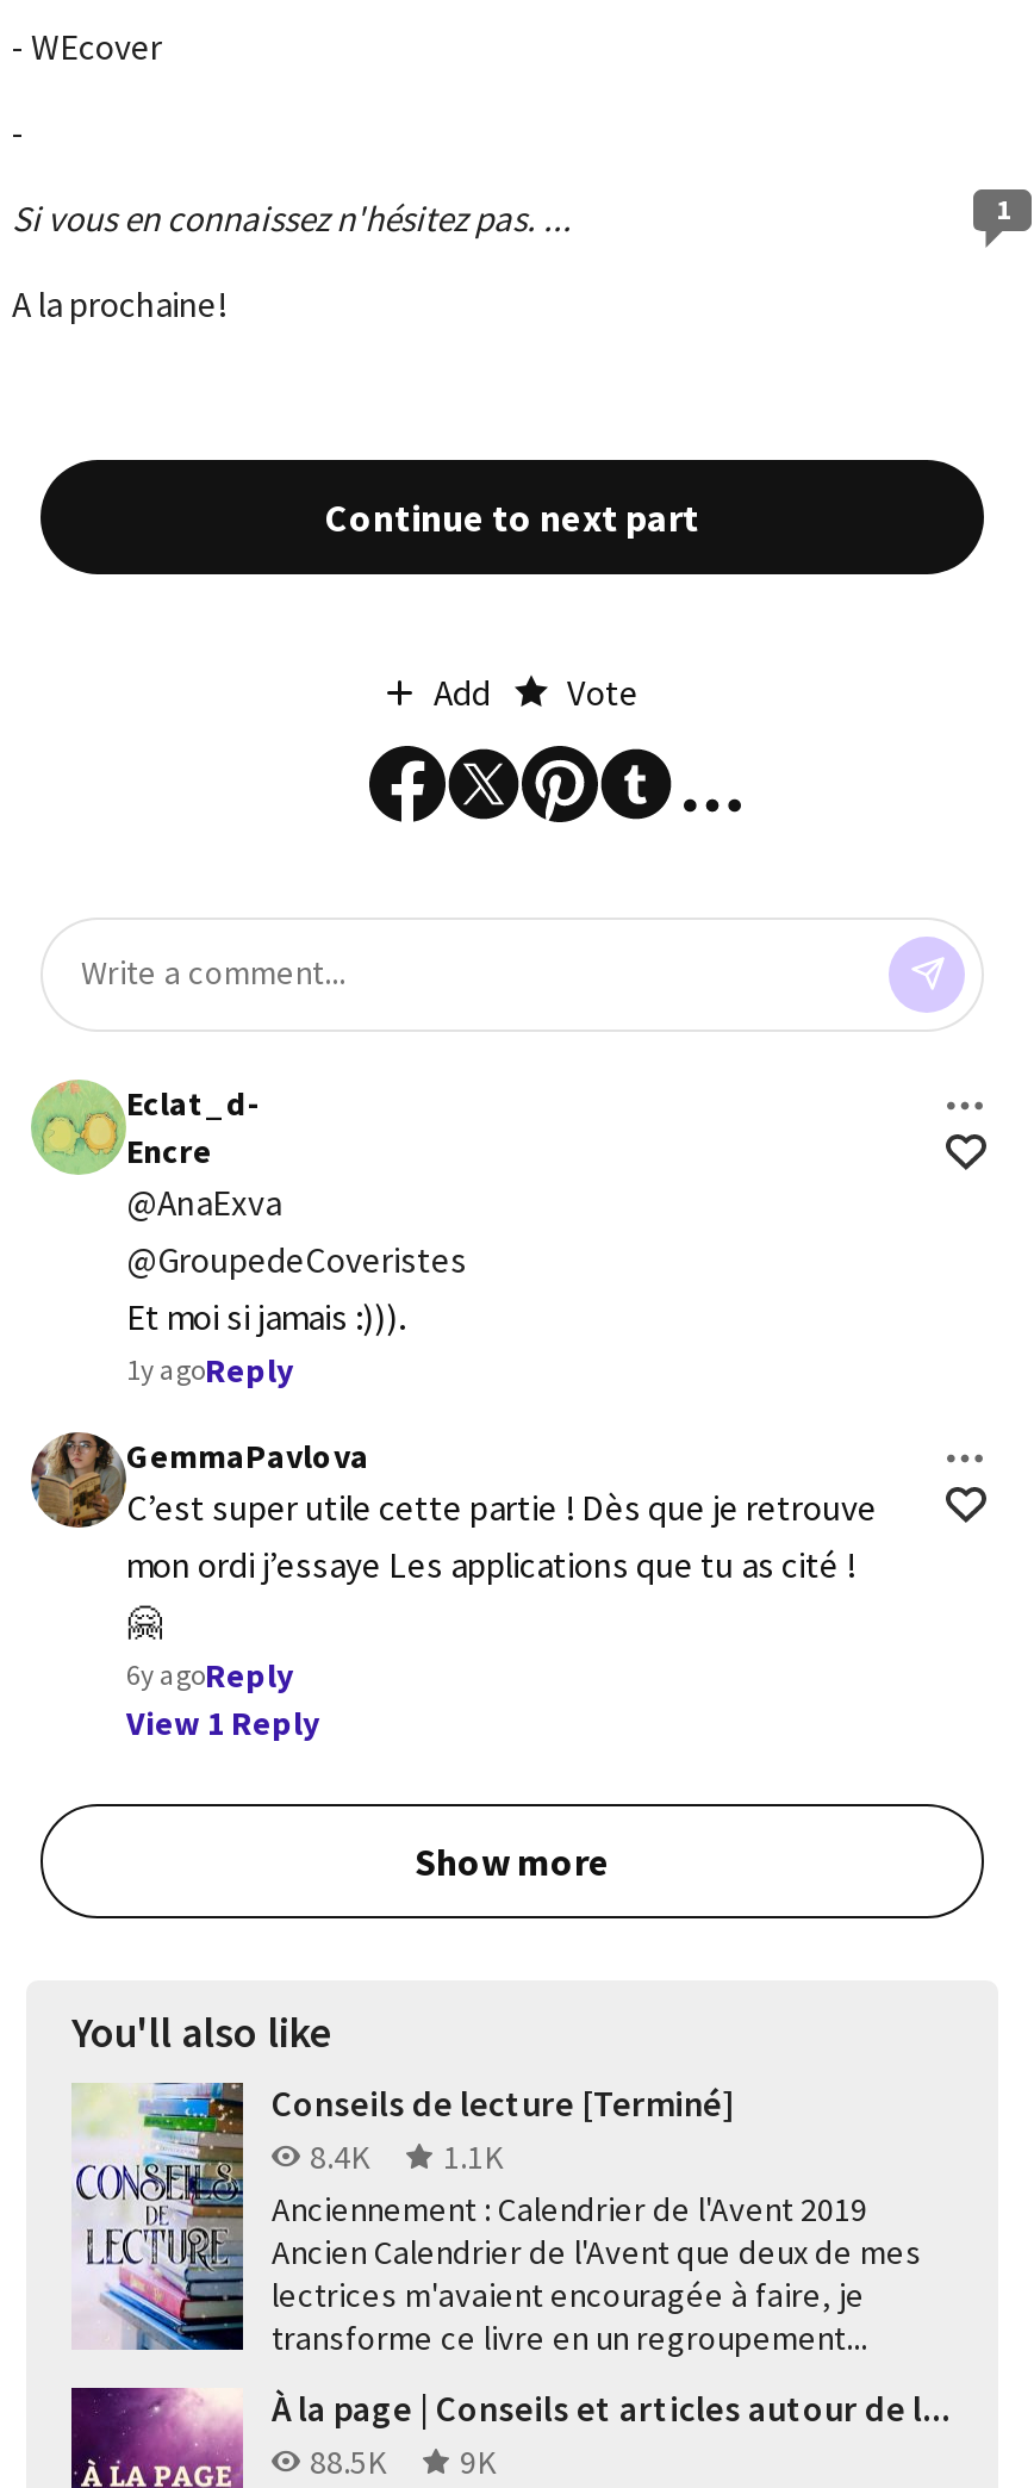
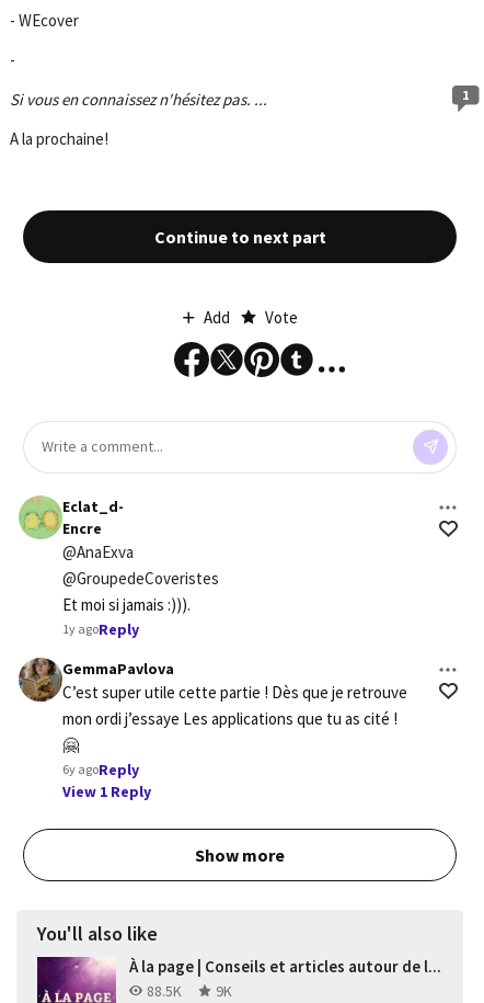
[71,2080,922,2359] [image] | Conseils de lecture [Terminé] | 8.4K | 1.1K | Anciennement : Calendrier de l'Avent 2019 | Ancien Calendrier de l'Avent que deux de mes | lectrices m'avaient encouragée à faire, je | transforme ce livre en un regroupement... -> none

